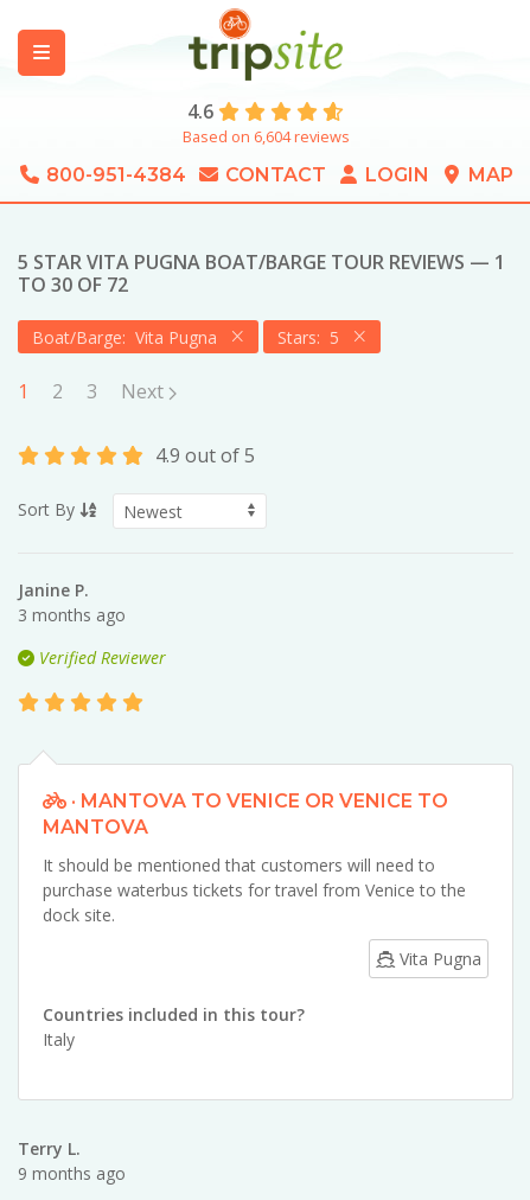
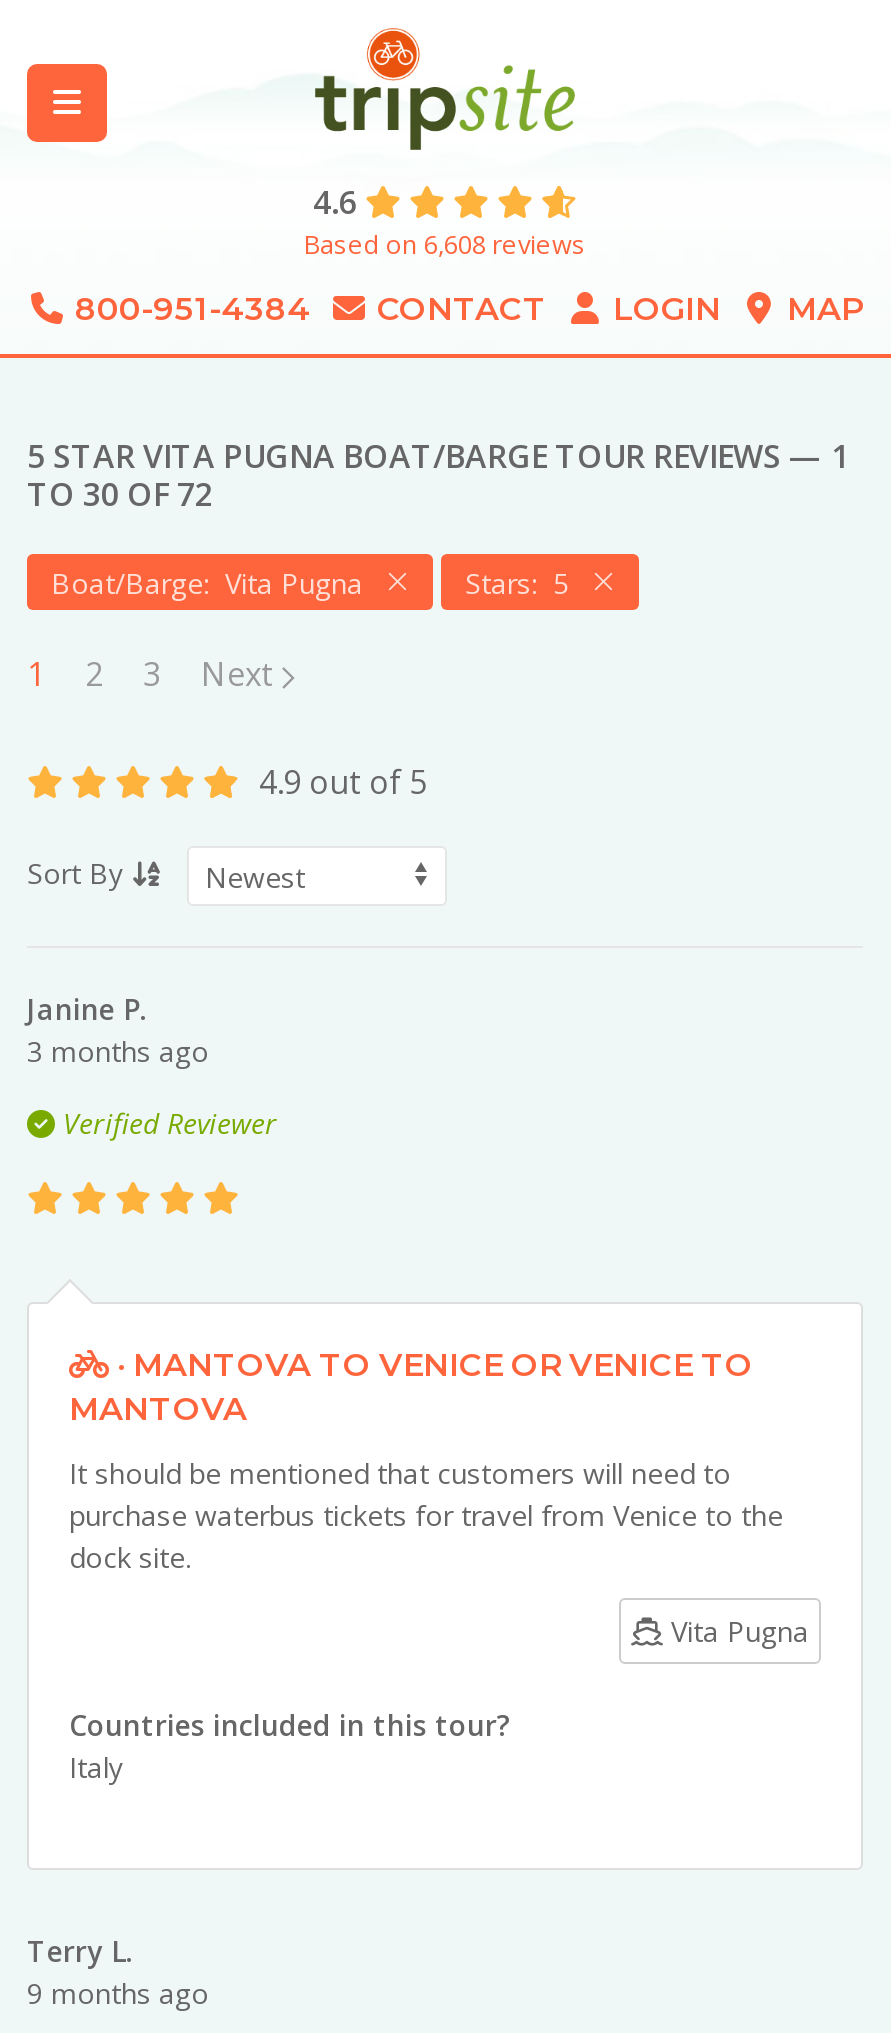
[182,126,349,147] Based on 6,604 reviews -> [304,226,586,262] Based on 6,608 reviews

